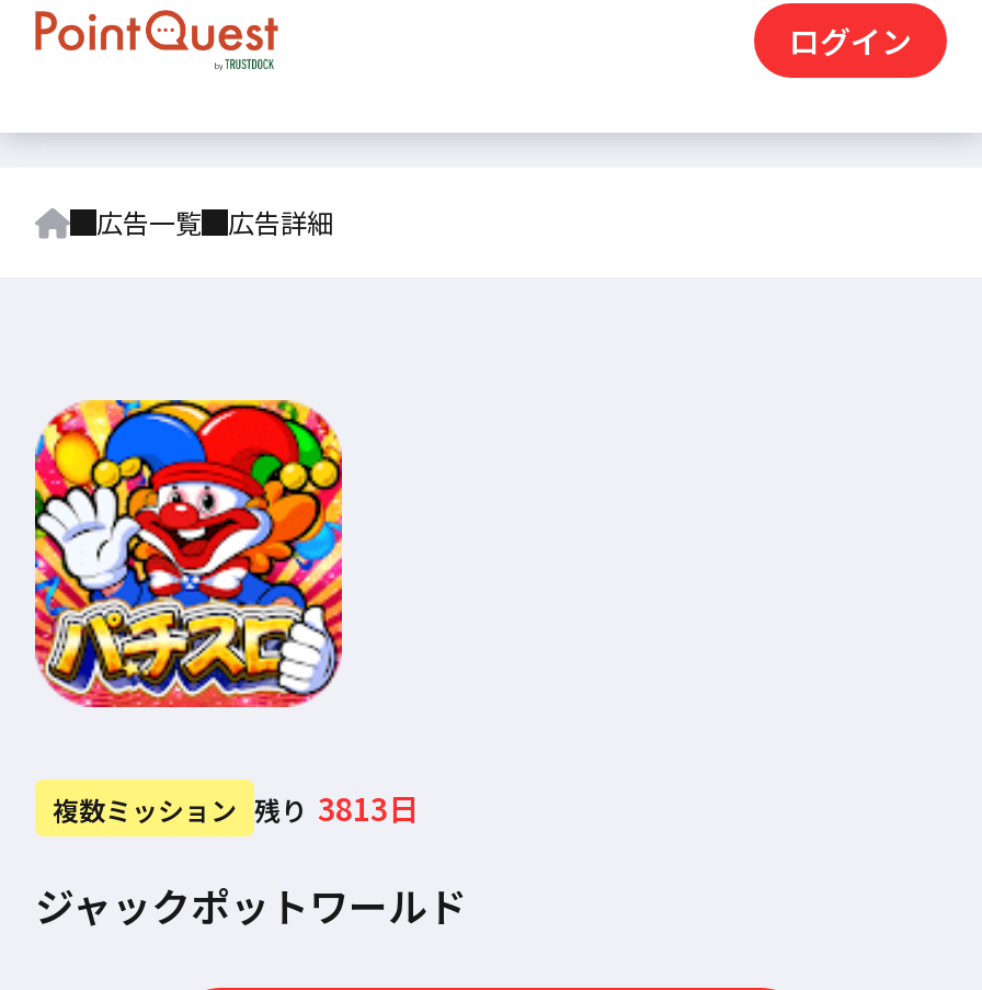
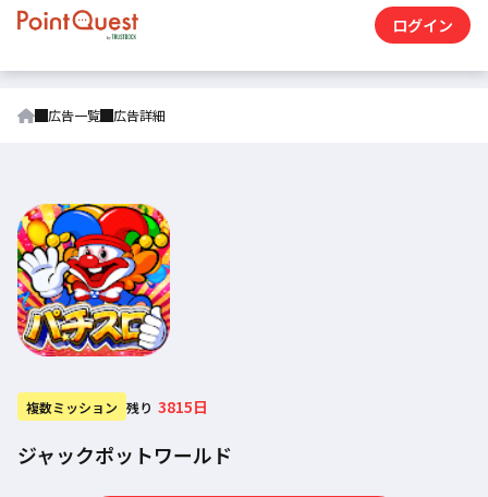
[53,786,419,830] 複数ミッション 残り 3813日 -> [26,396,208,417] 複数ミッション 残り 3815日

